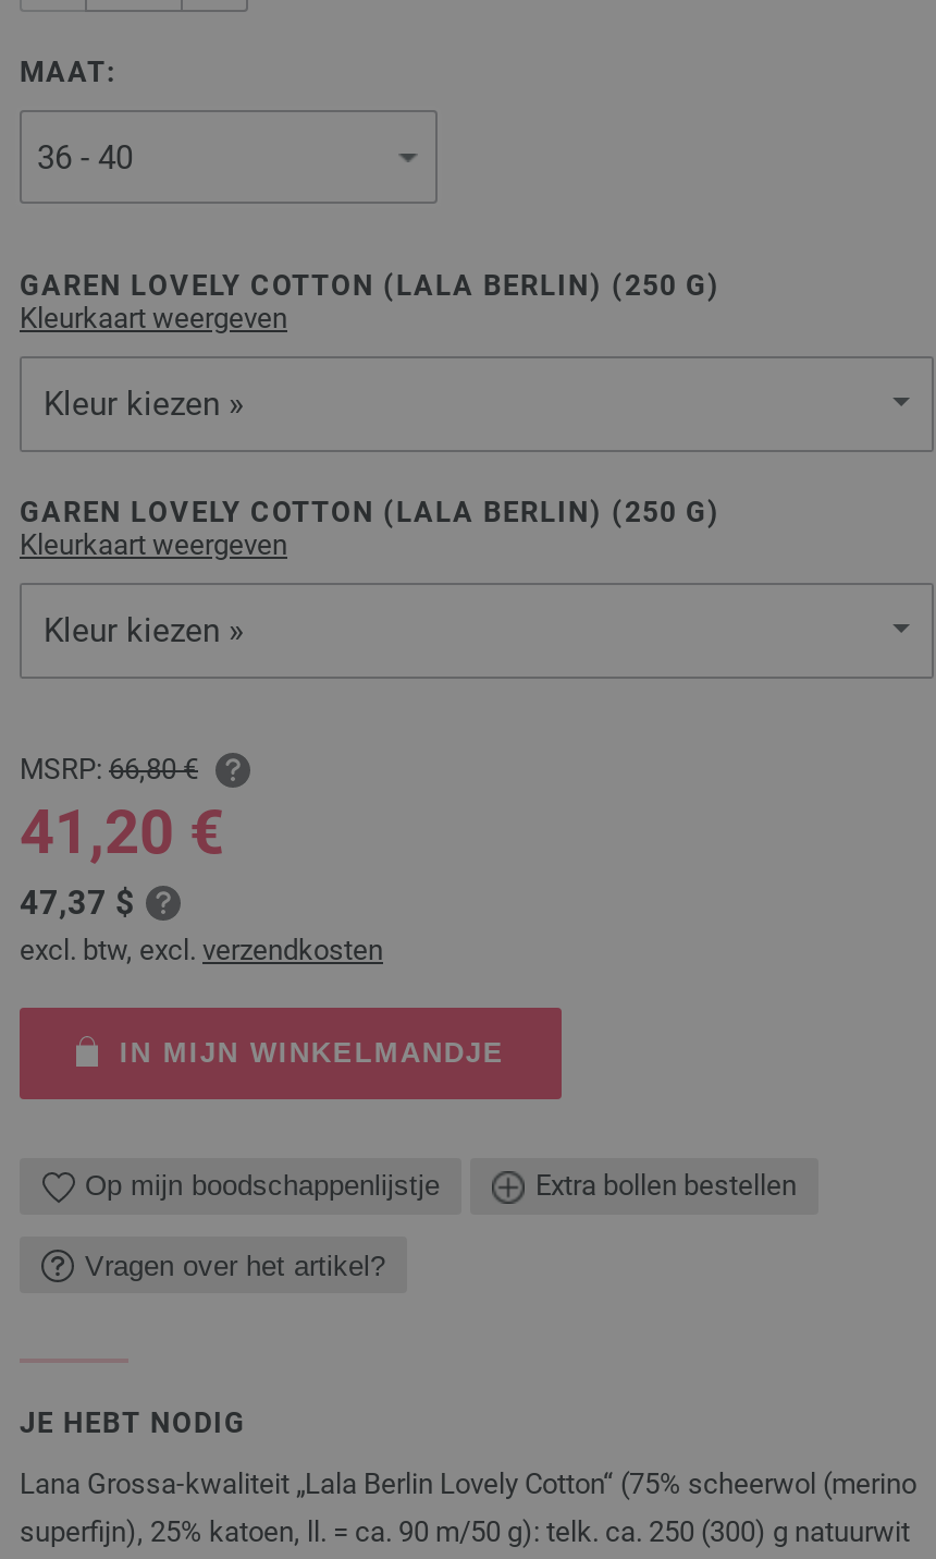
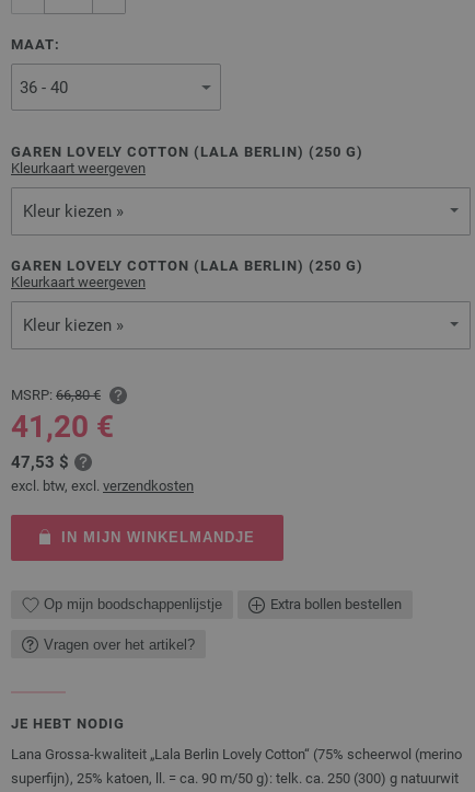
[20,883,135,922] 47,37 $ -> [11,452,69,472] 47,53 $

